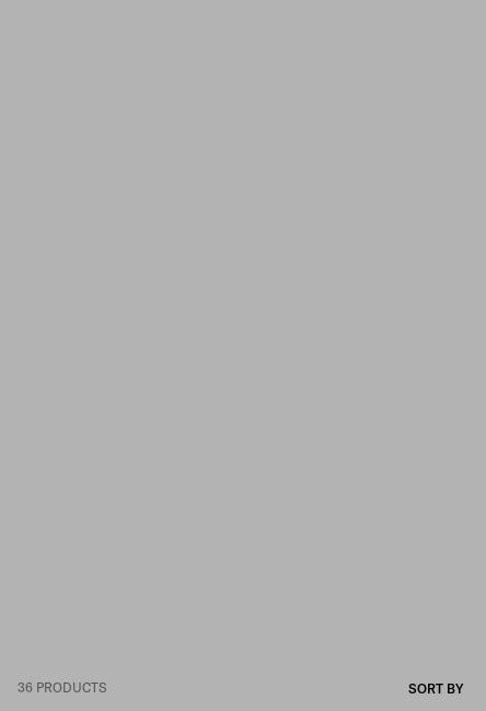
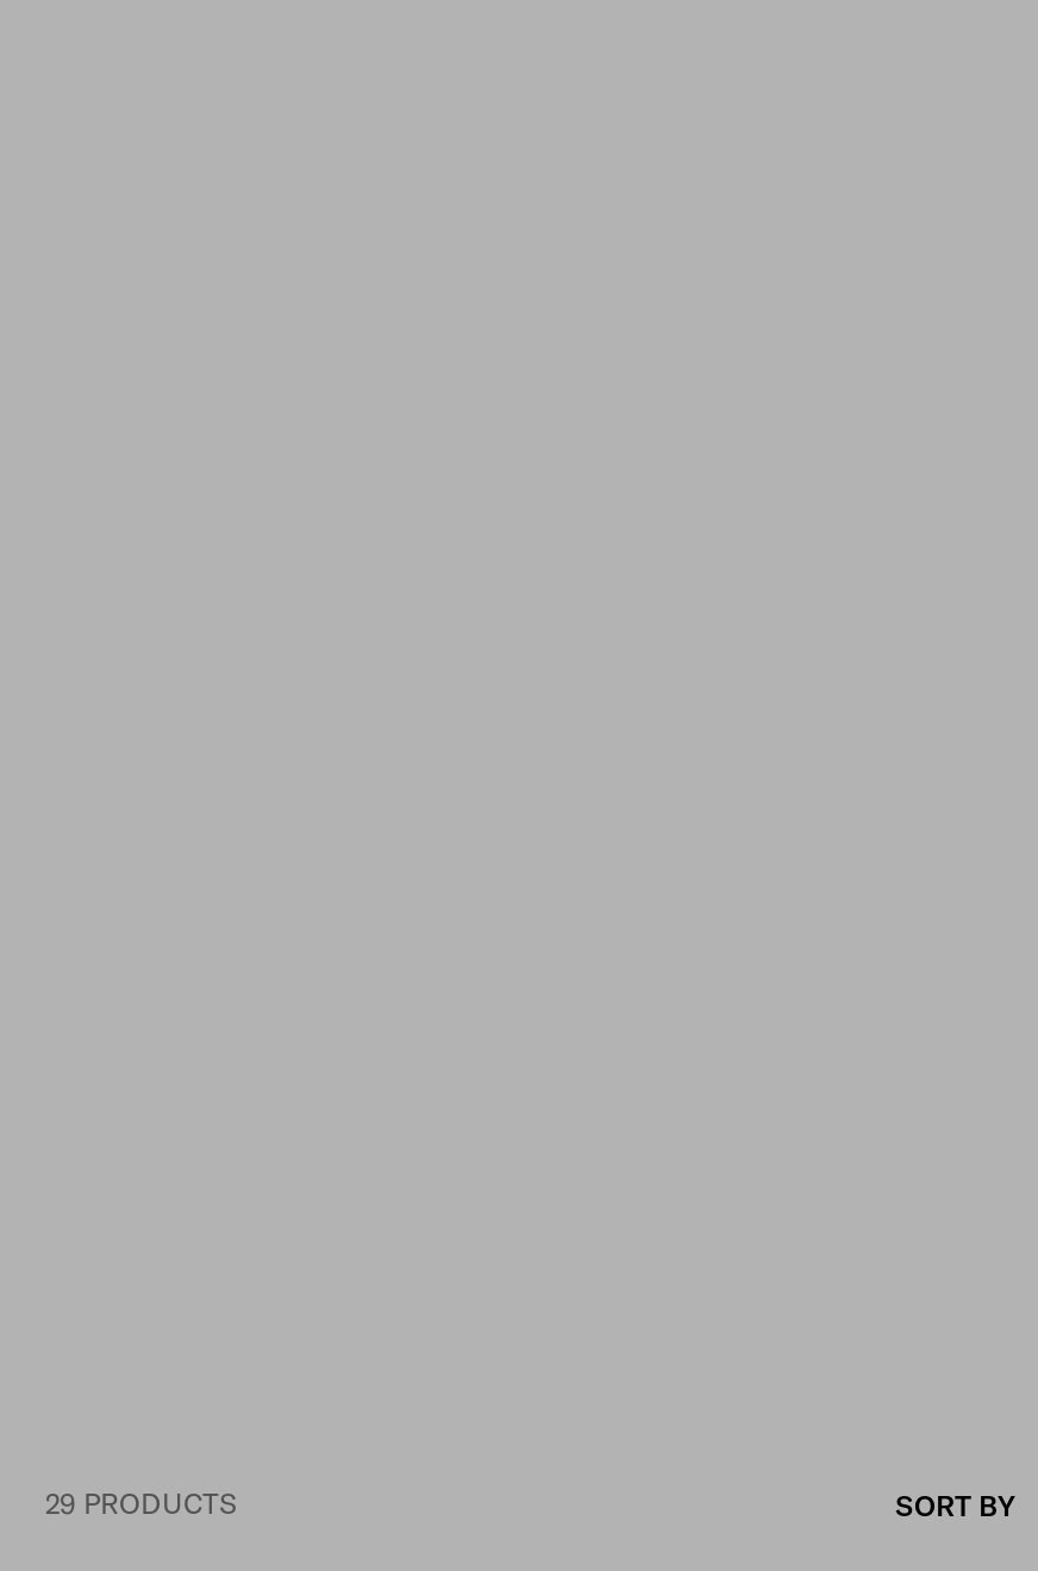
[18,680,106,696] 36 PRODUCTS -> [45,1486,236,1522] 29 PRODUCTS

